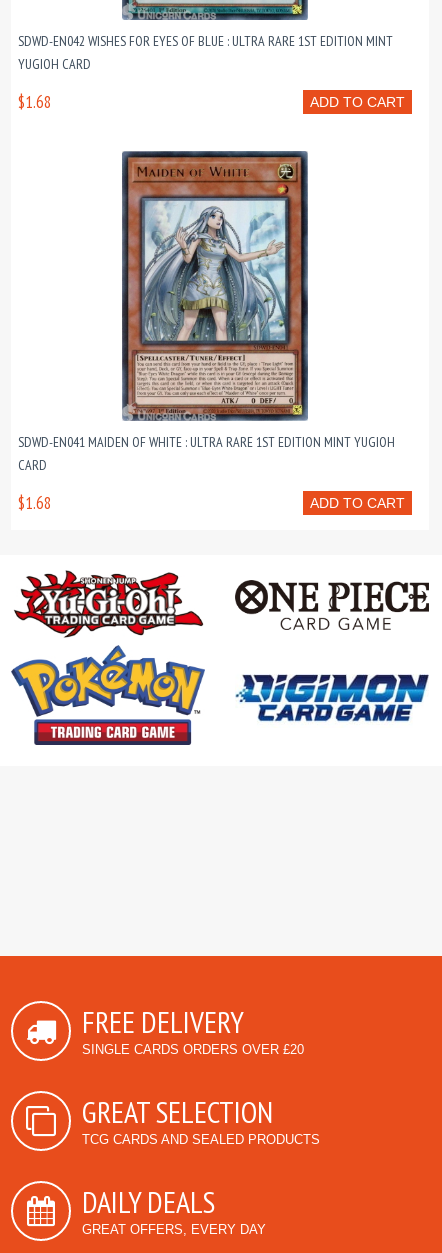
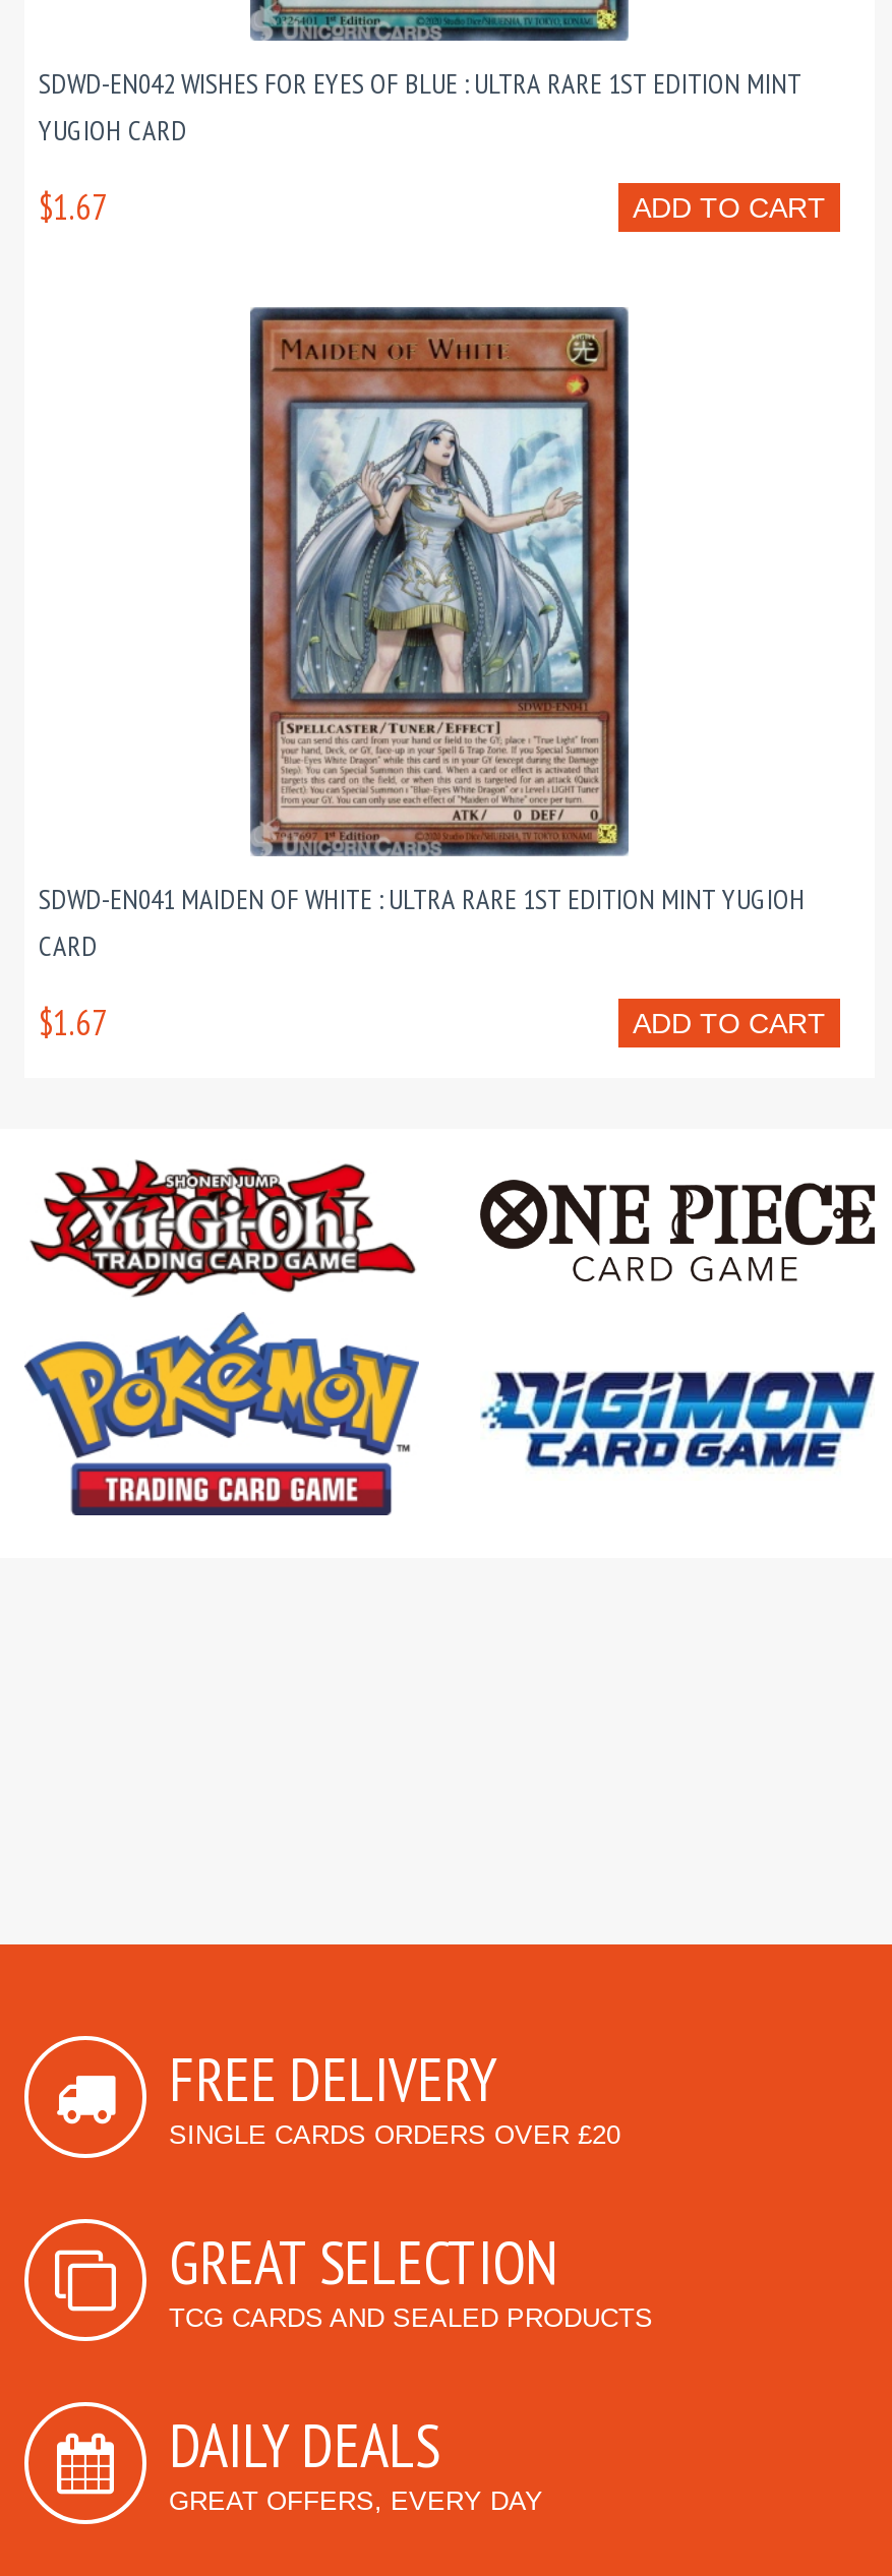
[18,91,52,113] $1.68 -> [39,185,108,230] $1.67
[18,492,52,514] $1.68 -> [39,1001,108,1046] $1.67

